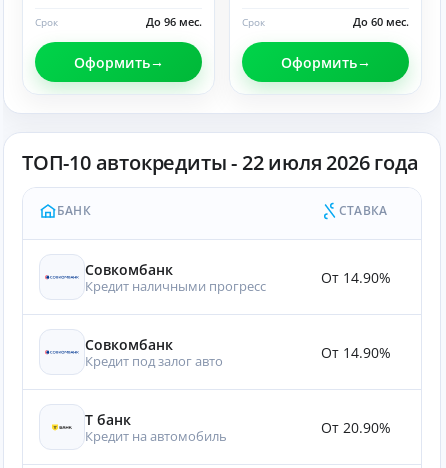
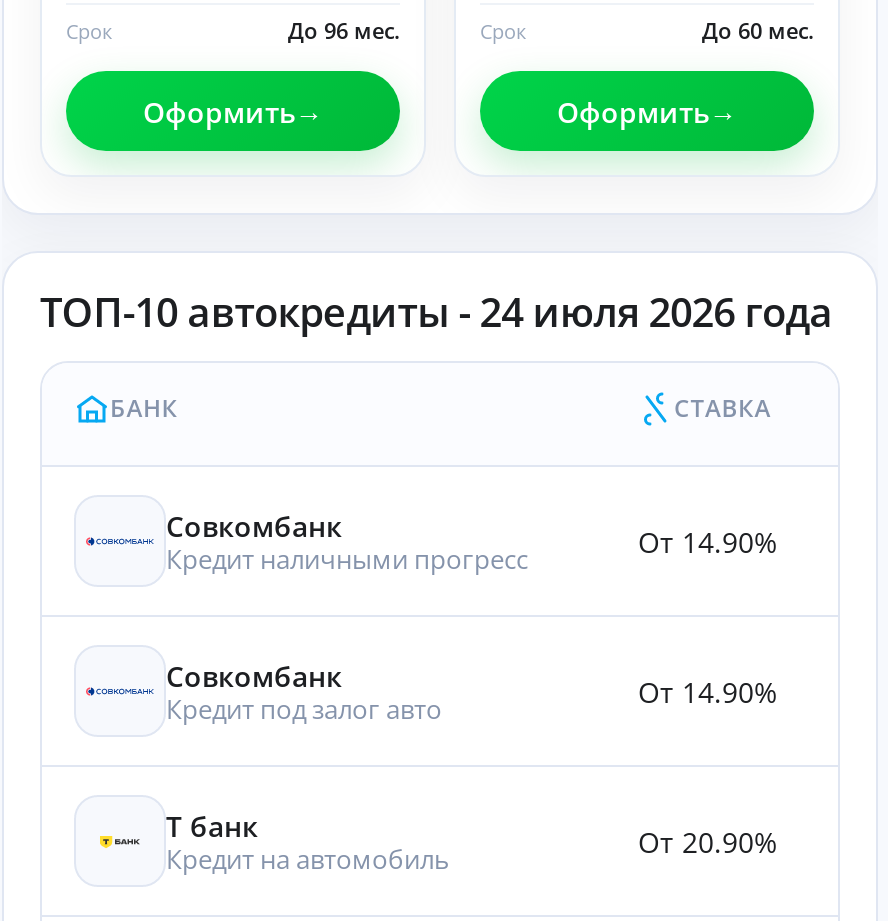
[22,149,418,176] ТОП-10 автокредиты - 22 июля 2026 года -> [40,285,833,339] ТОП-10 автокредиты - 24 июля 2026 года

